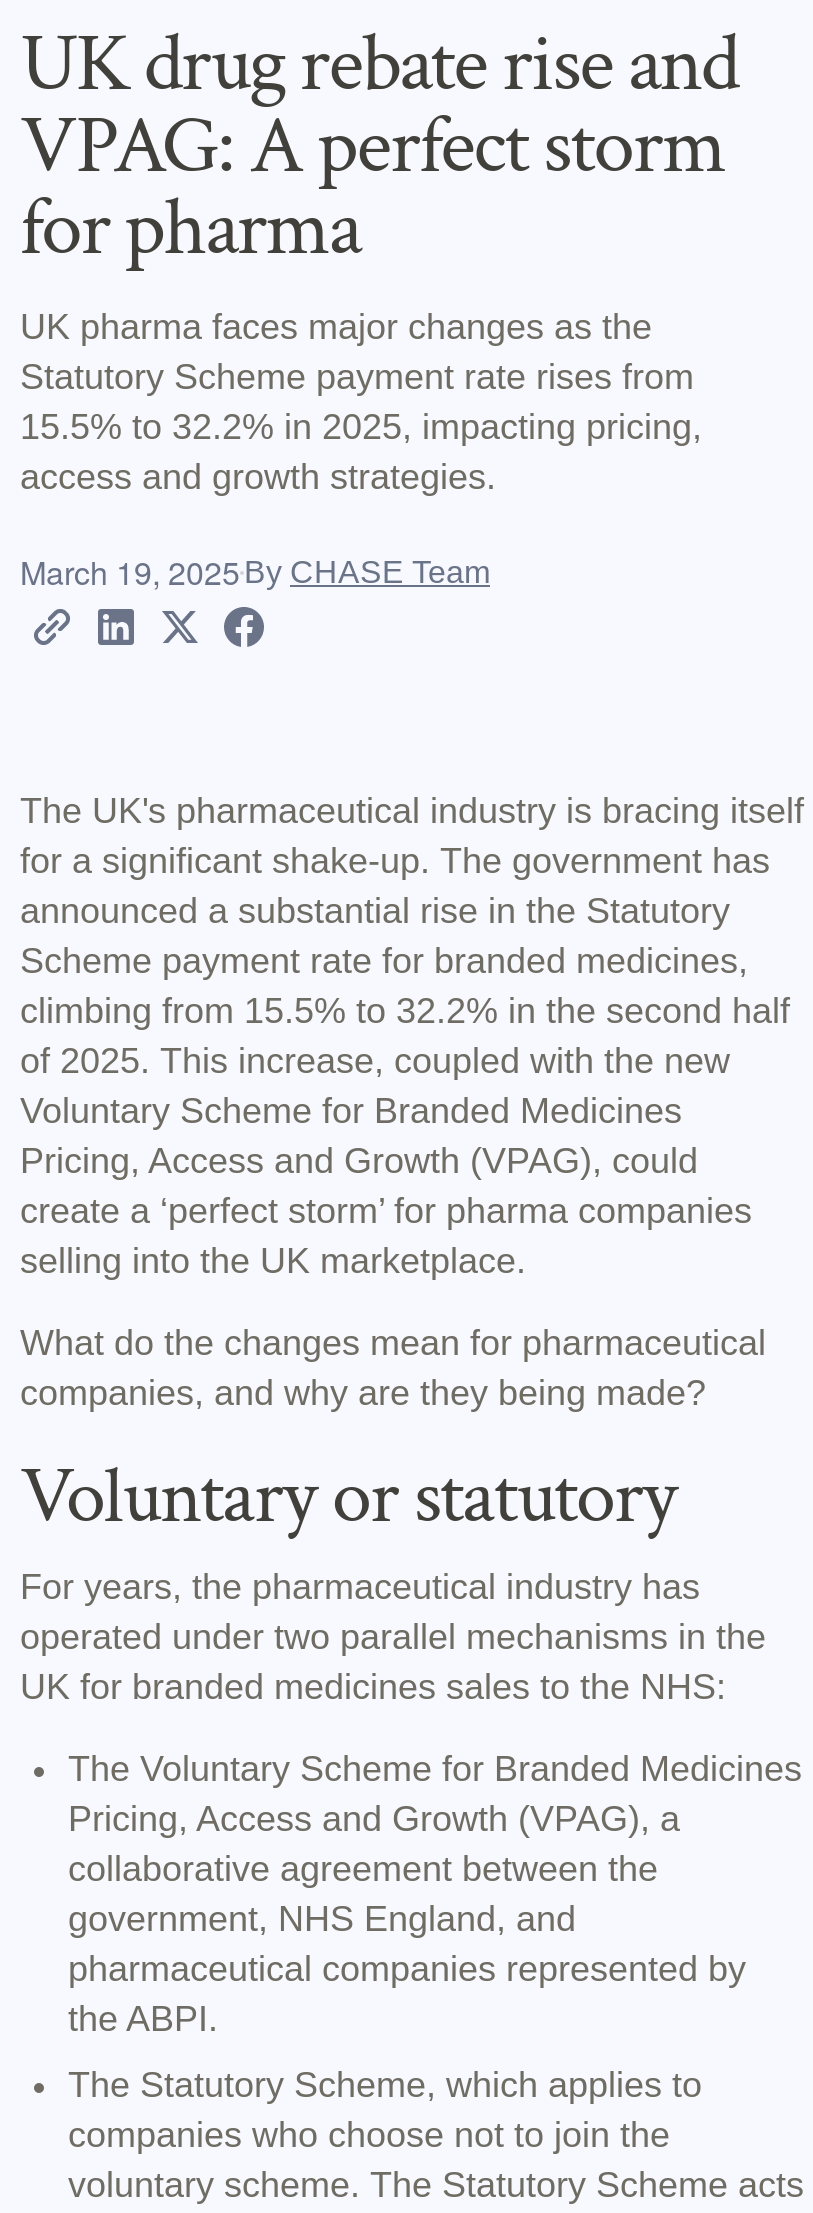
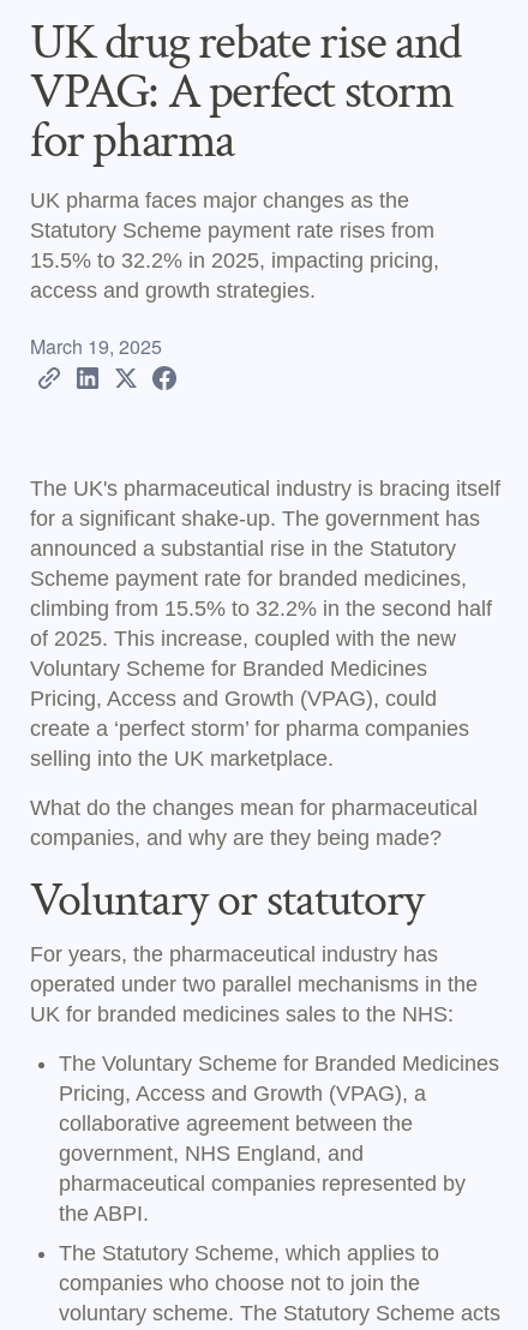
[20,549,490,595] March 19, 2025 By CHASE Team -> [30,333,162,360] March 19, 2025

